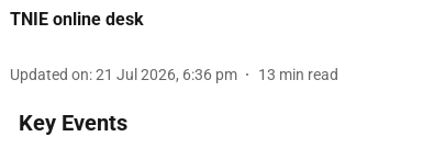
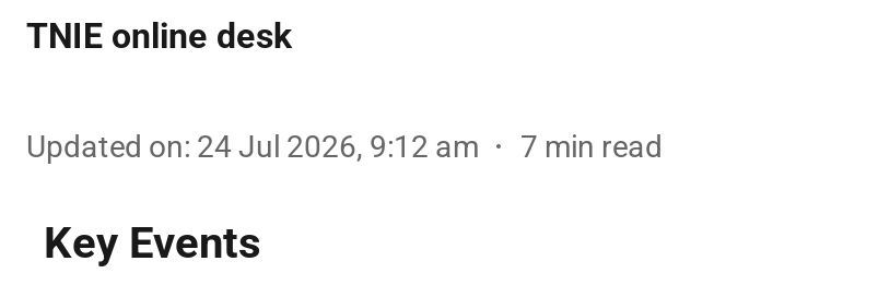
[10,66,237,83] Updated on: 21 Jul 2026, 6:36 pm -> [26,130,479,165] Updated on: 24 Jul 2026, 9:12 am
[258,66,338,83] 13 min read -> [520,130,663,165] 7 min read

